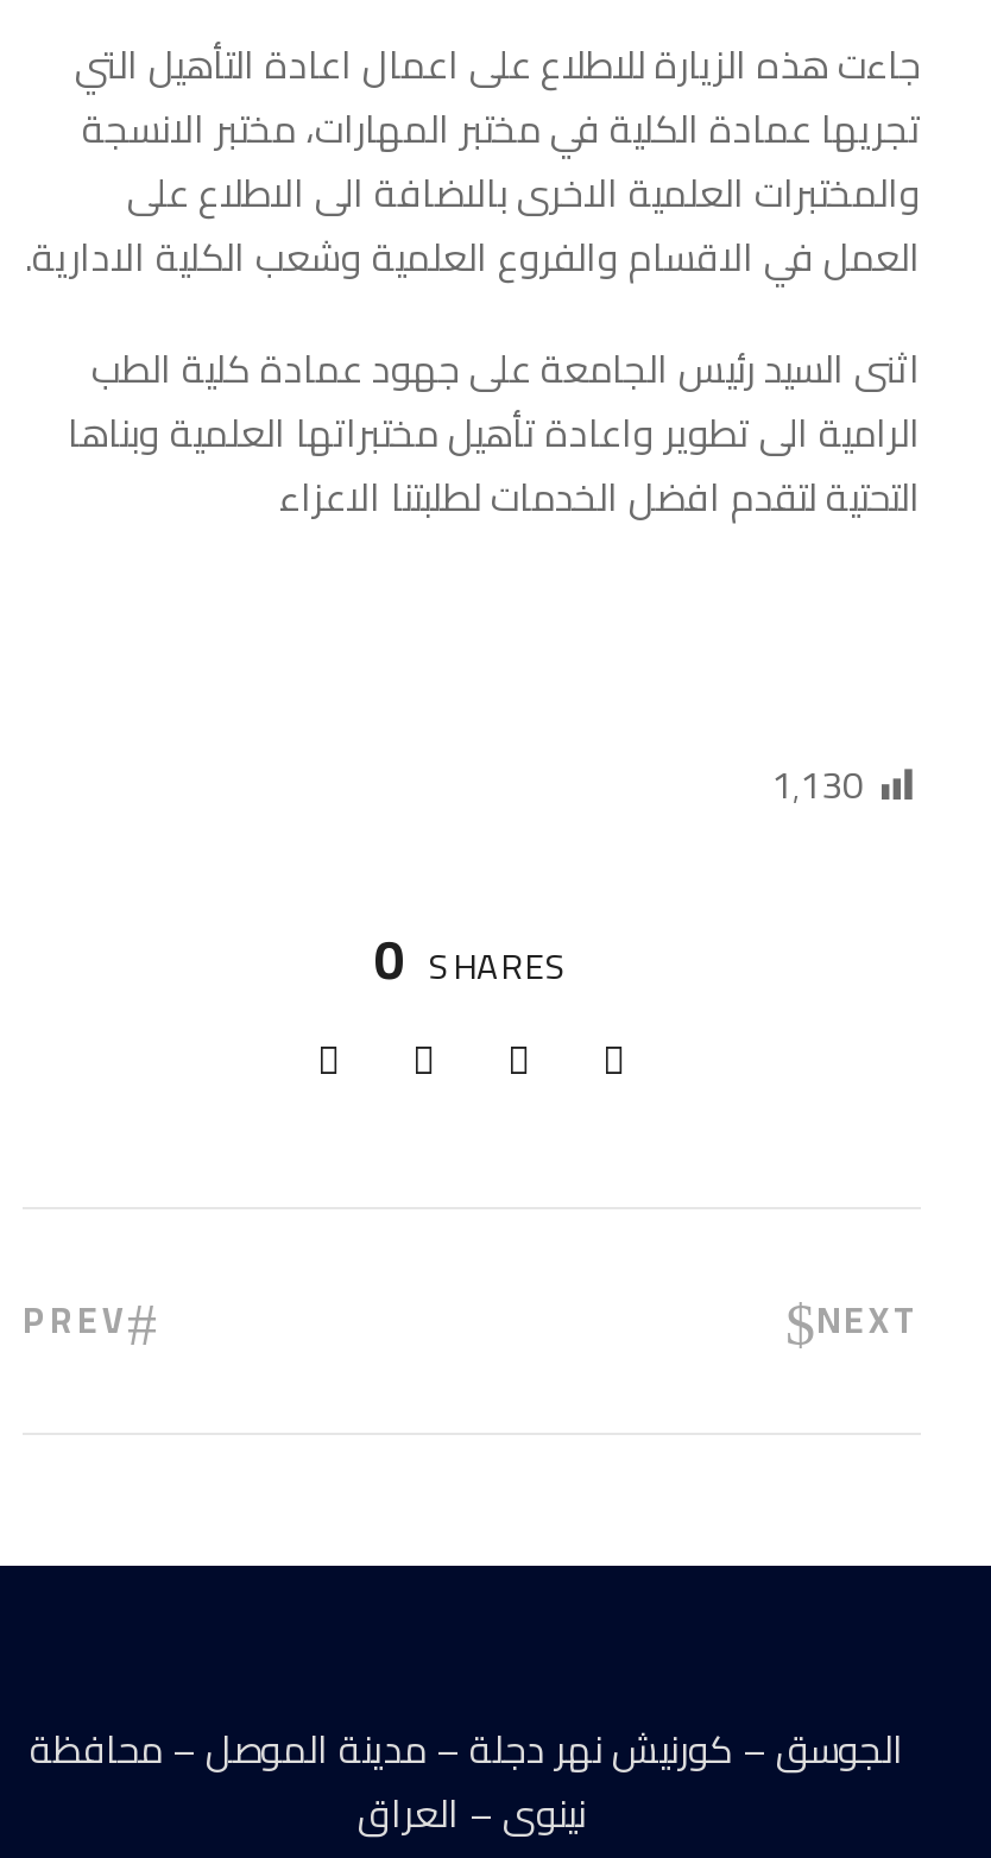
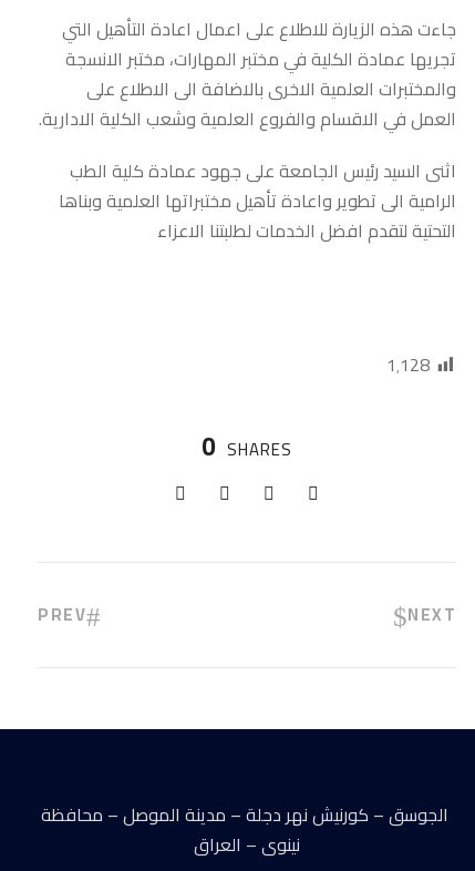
[771,748,864,820] 1٬130 -> [386,348,430,381] 1٬128

